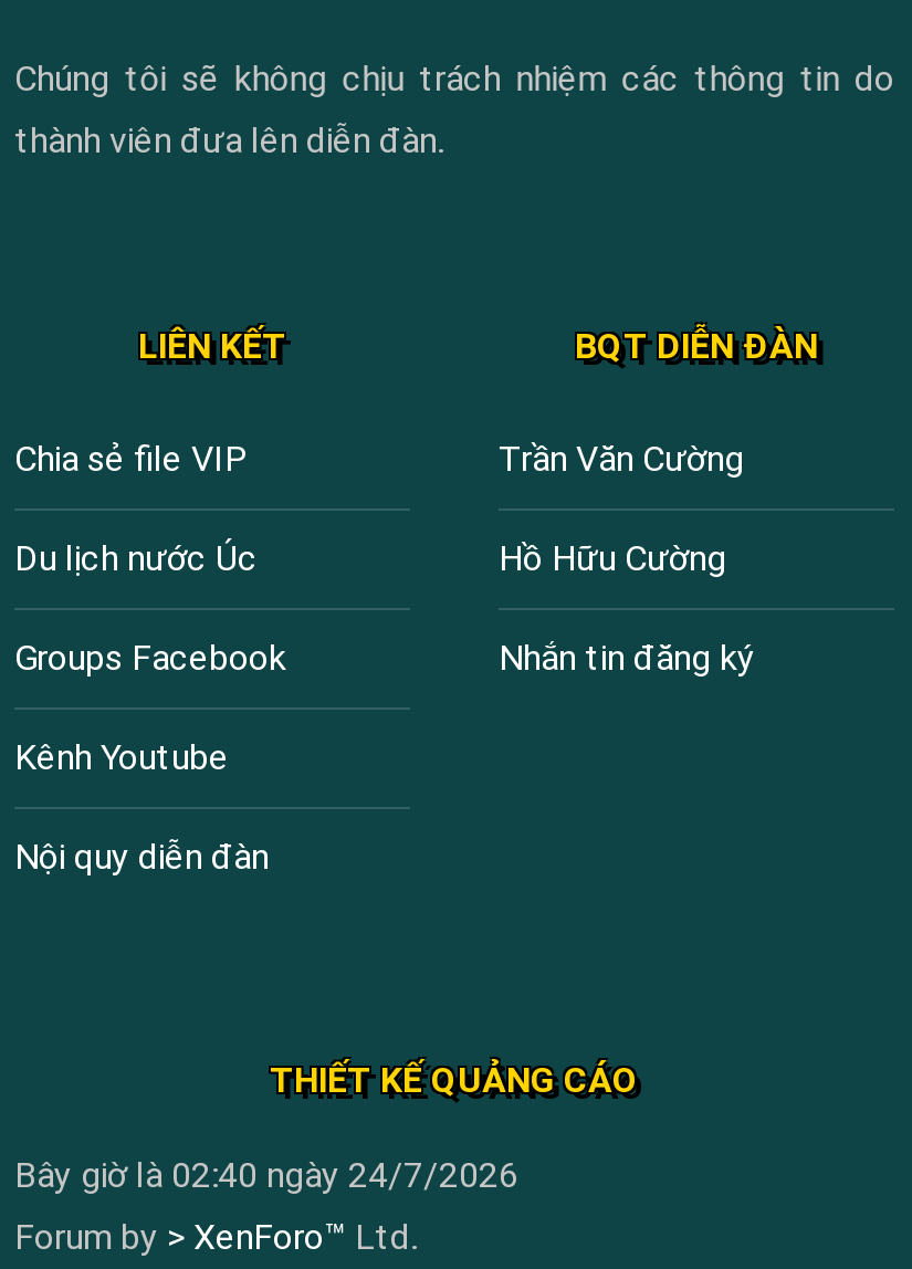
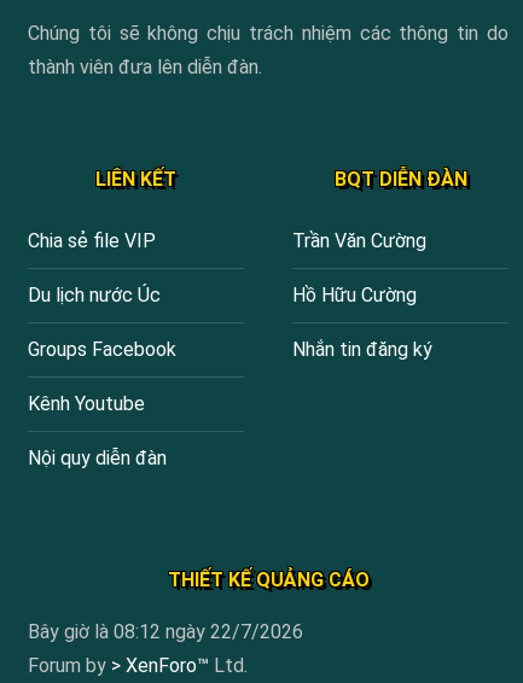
[14,1154,518,1196] Bây giờ là 02:40 ngày 24/7/2026 -> [28,620,303,643] Bây giờ là 08:12 ngày 22/7/2026

